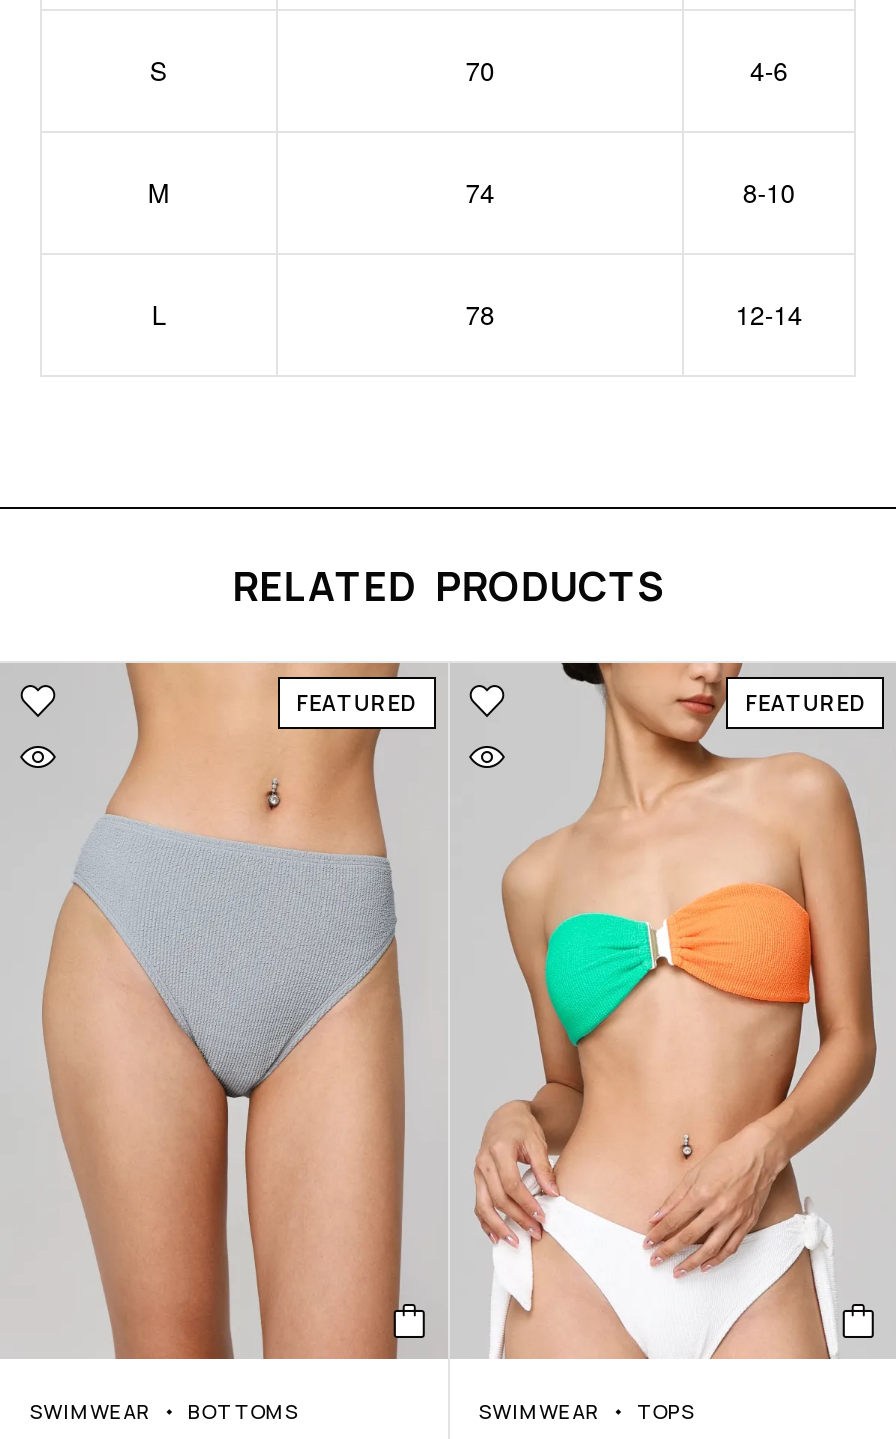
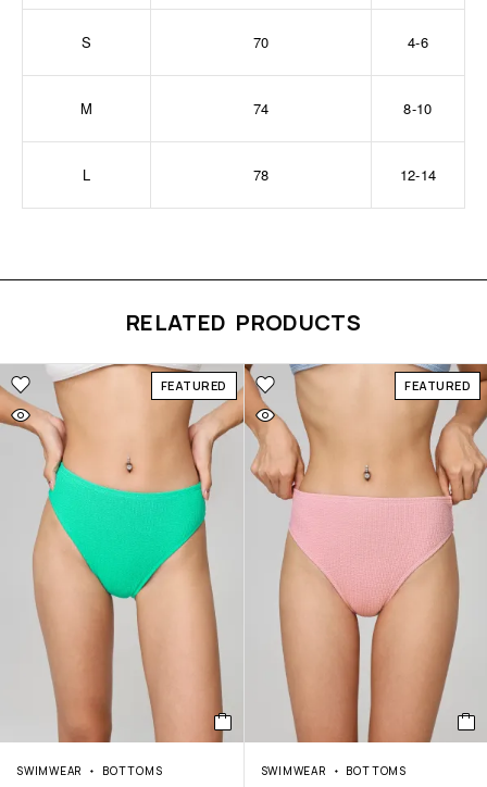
[6,661,890,1425] [image] | TOPS -> [3,363,484,778] [image] | BOTTOMS

